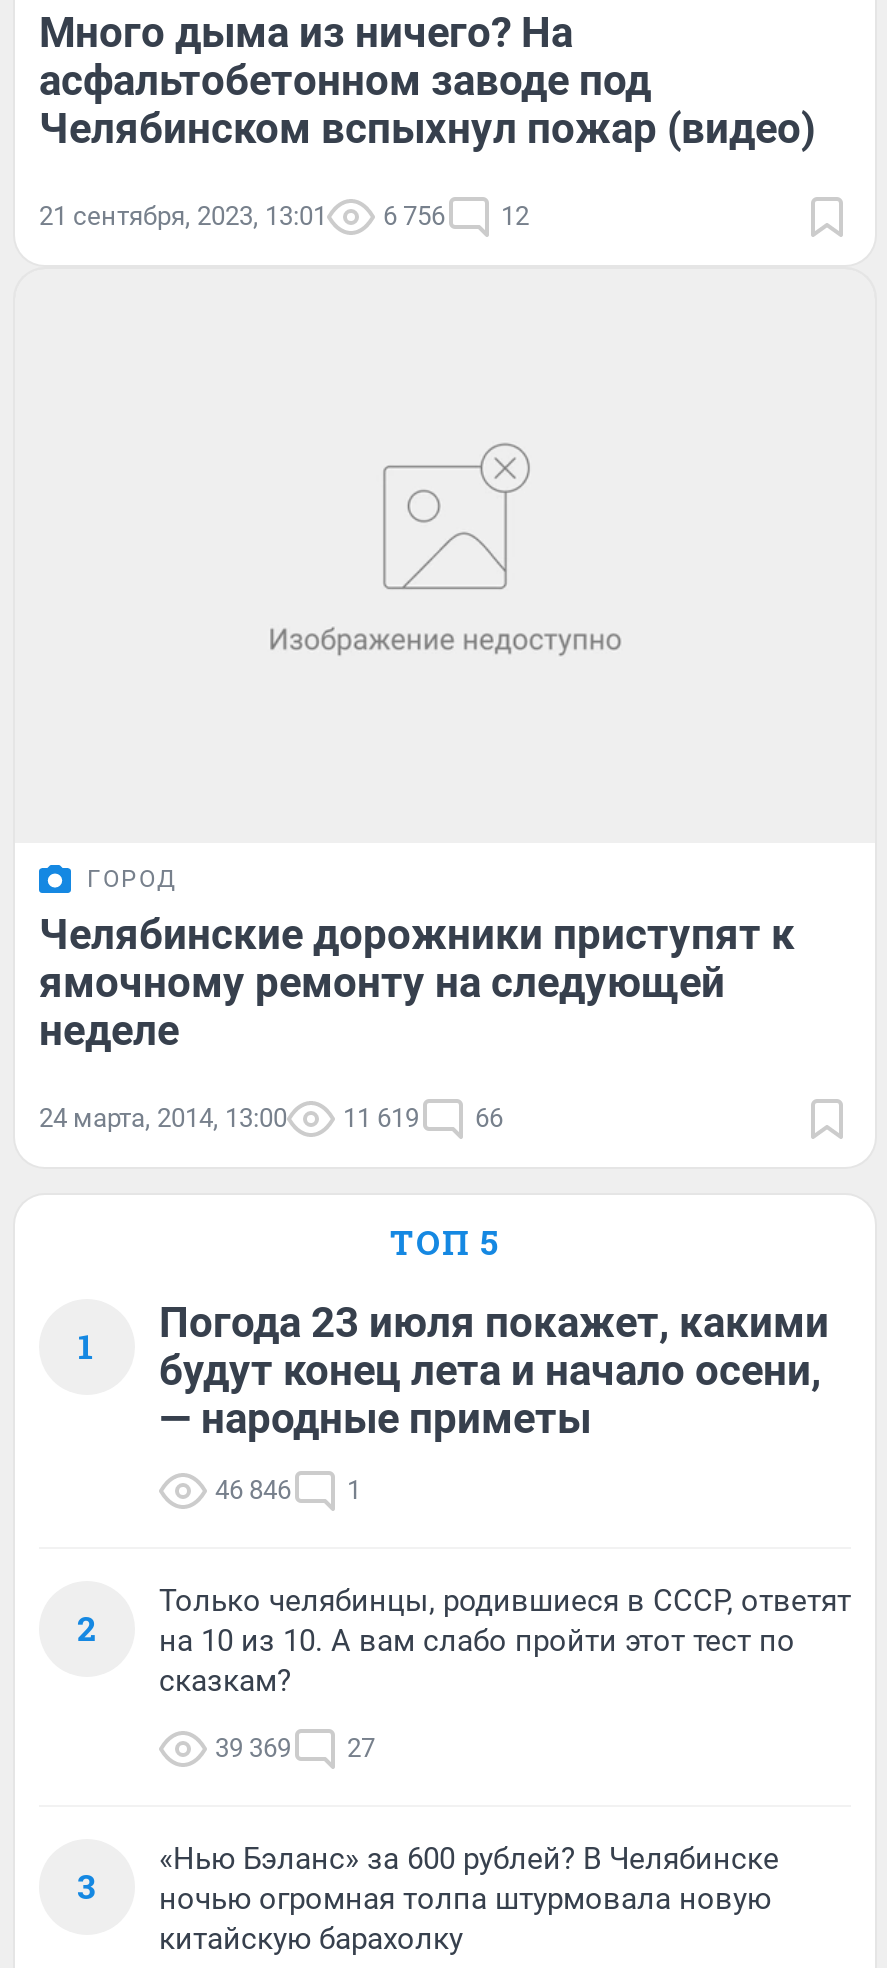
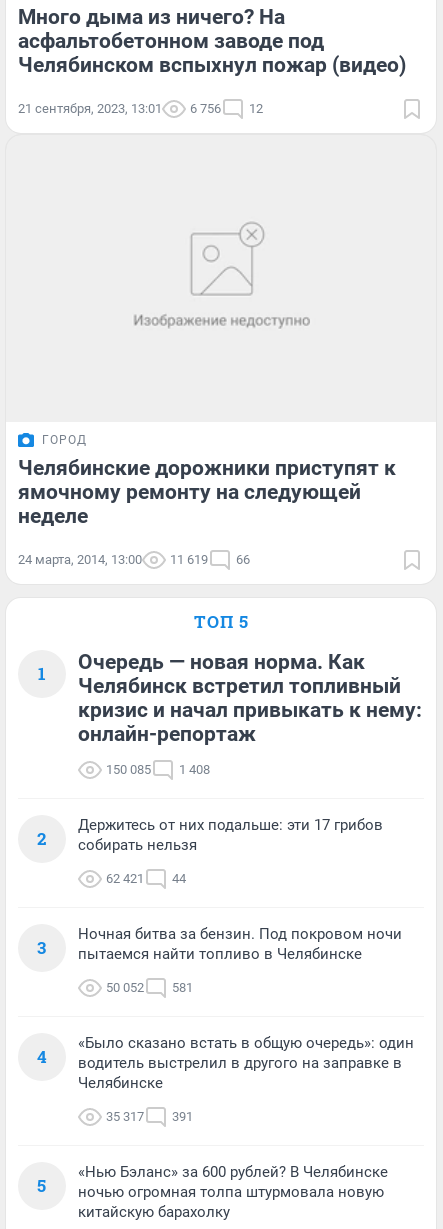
[159,1298,829,1442] Погода 23 июля покажет, какими | будут конец лета и начало осени, | — народные приметы -> [78,650,422,746] Очередь — новая норма. Как | Челябинск встретил топливный | кризис и начал привыкать к нему: | онлайн-репортаж
[215,1474,361,1504] 46 846 | 1 -> [106,762,210,777] 150 085 | 1 408
[159,1582,851,1698] Только челябинцы, родившиеся в СССР, ответят | на 10 из 10. А вам слабо пройти этот тест по | сказкам? -> [78,816,383,854] Держитесь от них подальше: эти 17 грибов | собирать нельзя
none -> [36,925,402,1068] Ночная битва за бензин. Под покровом ночи | пытаемся найти топливо в Челябинске | 50 052 | 581 | 4
[215,1732,375,1762] 39 369 | 27 -> [106,871,186,886] 62 421 | 44
none -> [37,1034,414,1197] «Было сказано встать в общую очередь»: один | водитель выстрелил в другого на заправке в | Челябинске | 35 317 | 391 | 5

